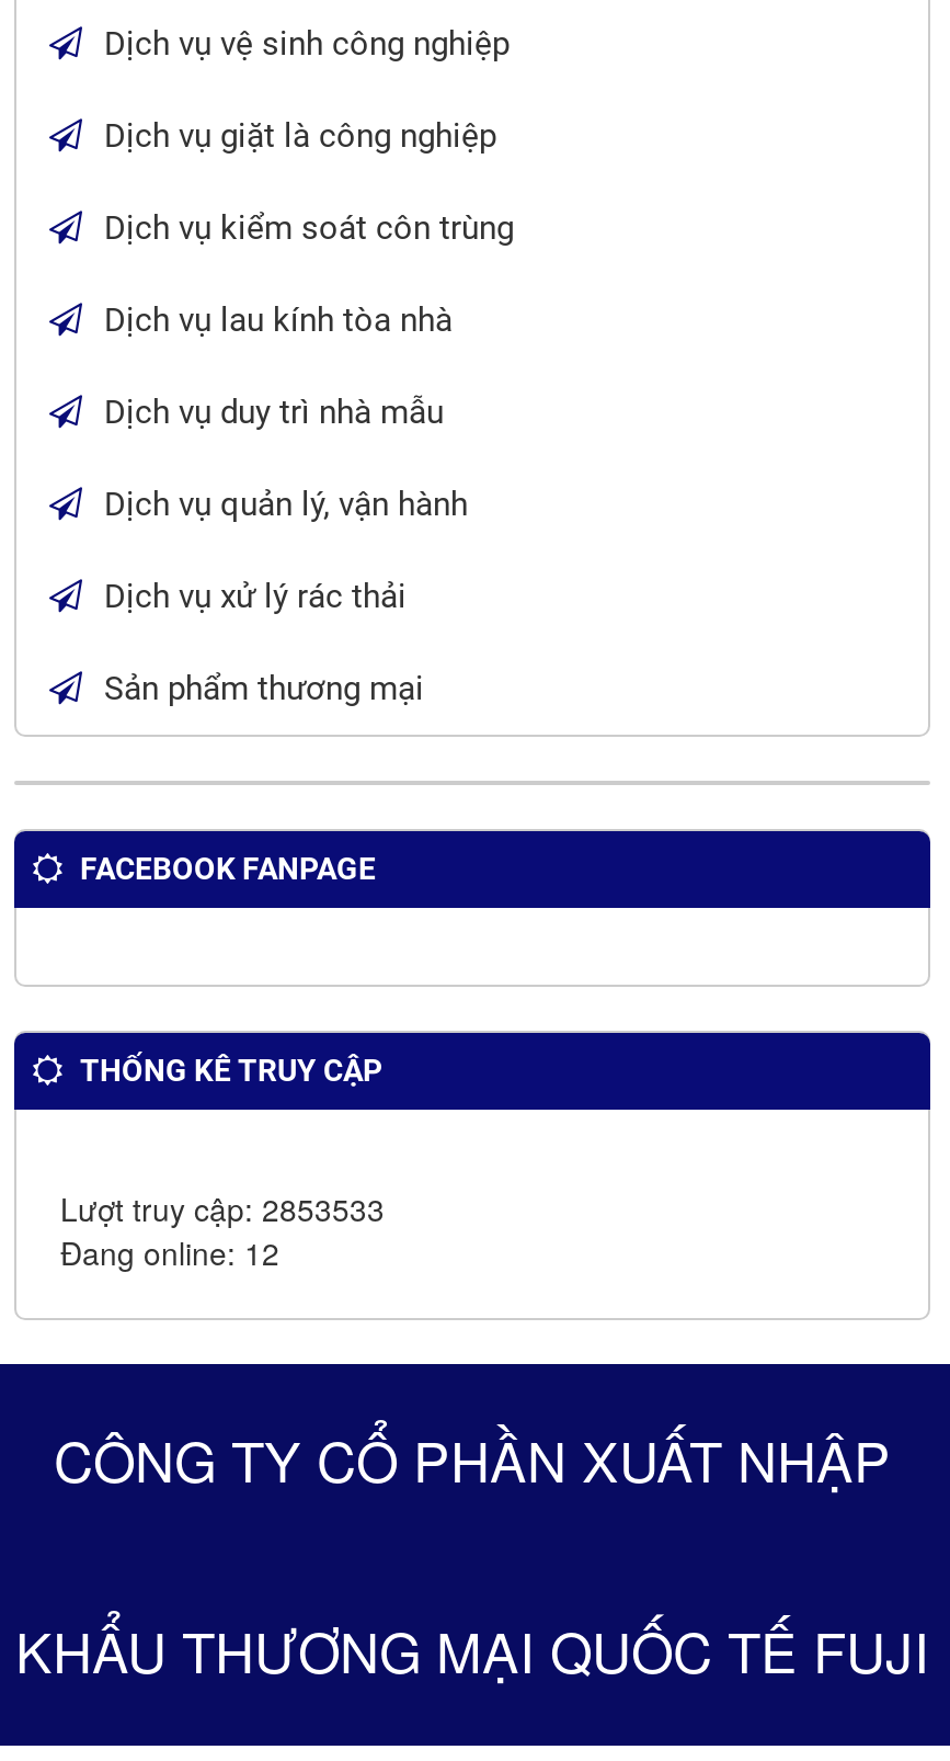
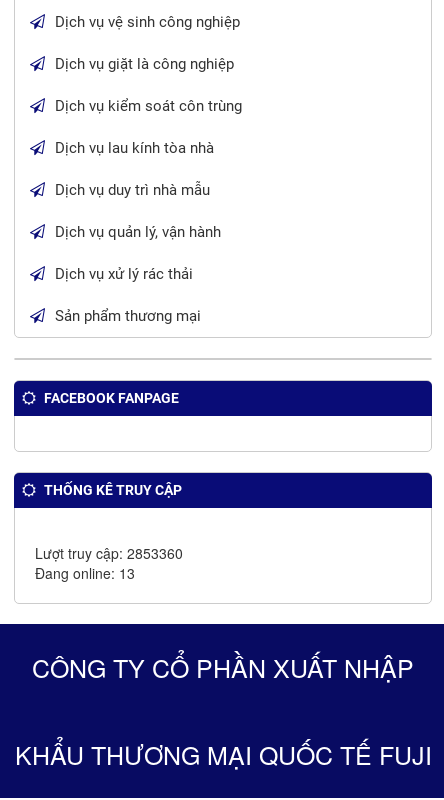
[60,1187,385,1231] Lượt truy cập: 2853533 -> [35,543,183,563] Lượt truy cập: 2853360
[60,1231,279,1275] Đang online: 12 -> [35,563,135,583] Đang online: 13

